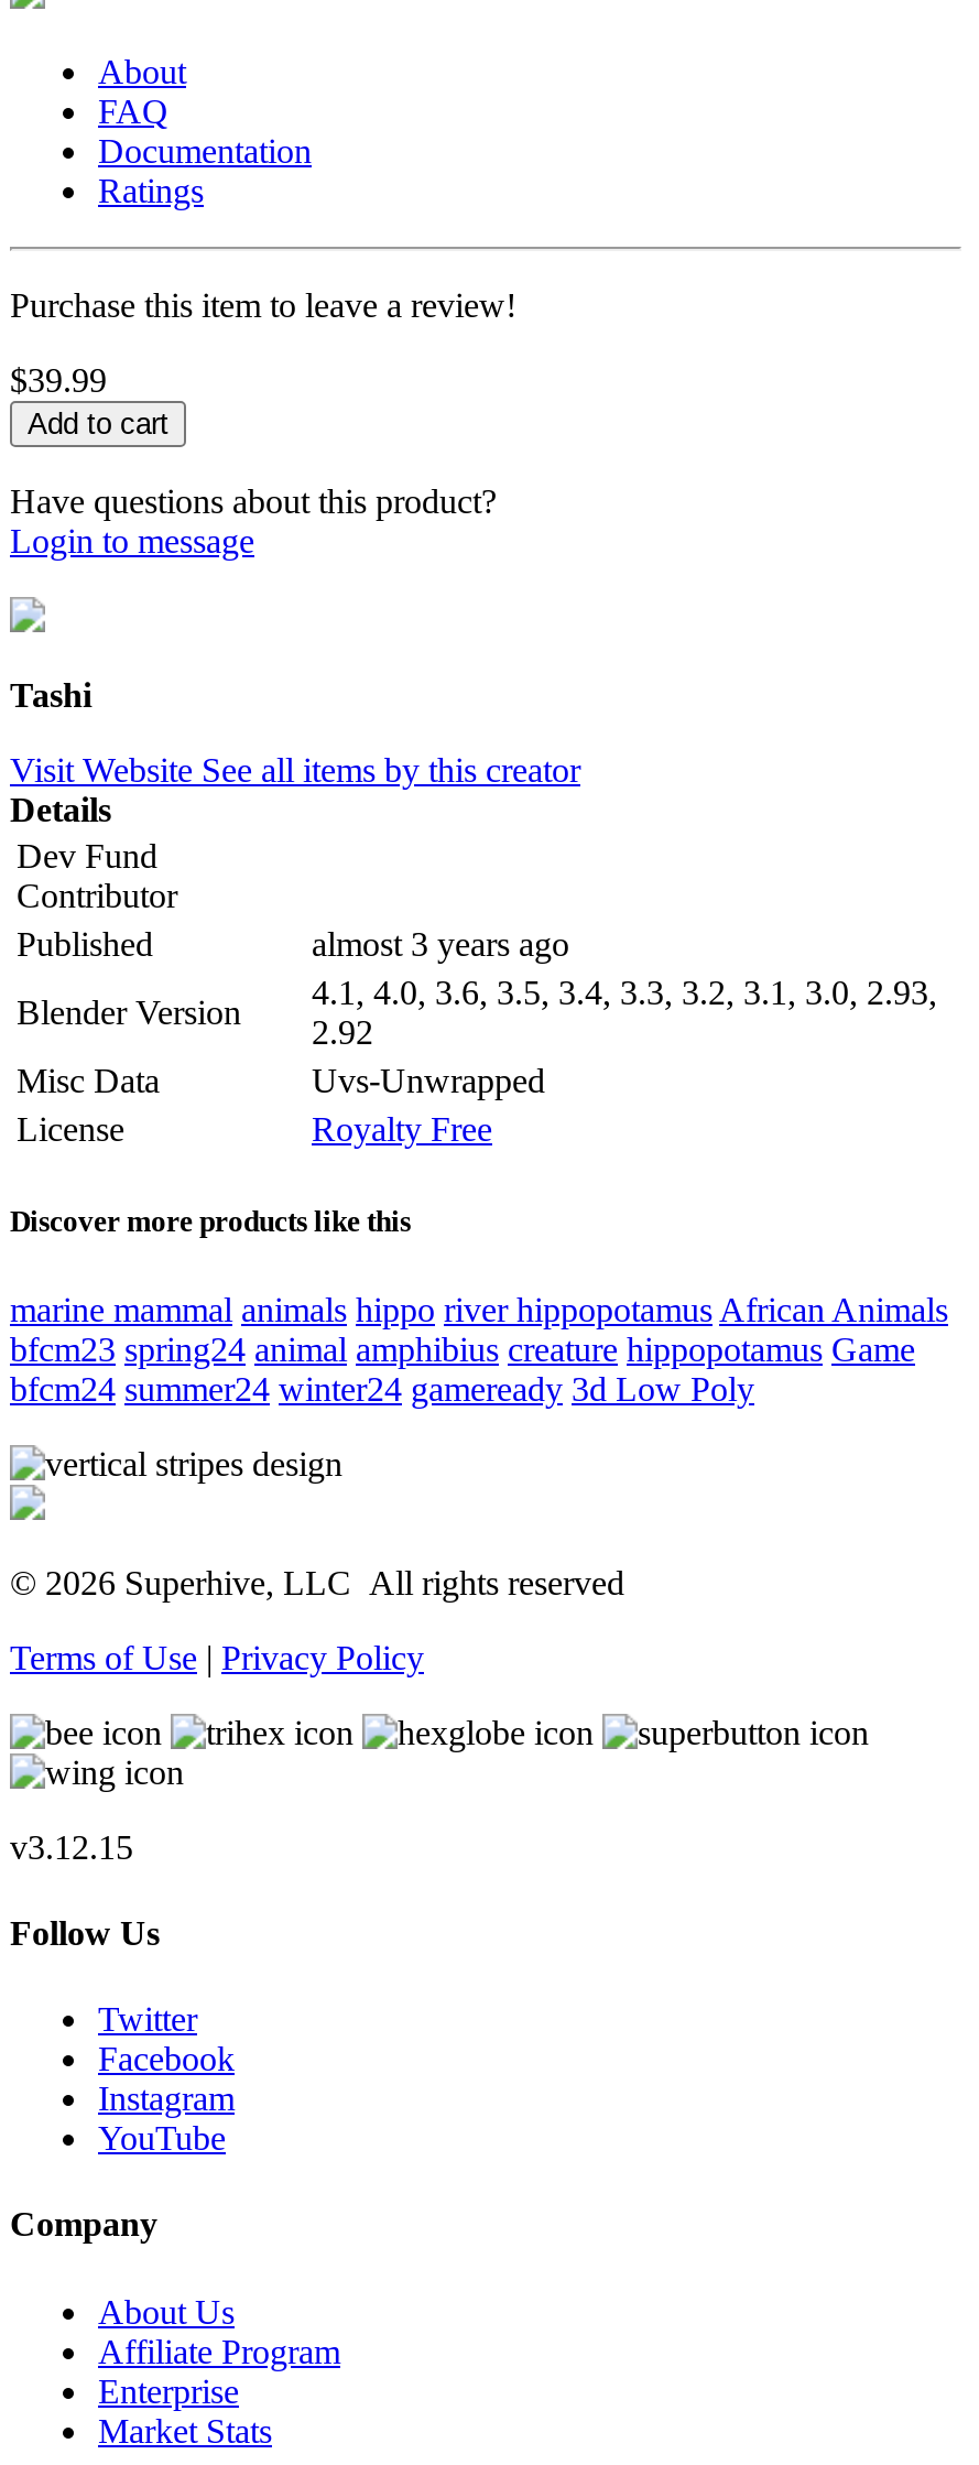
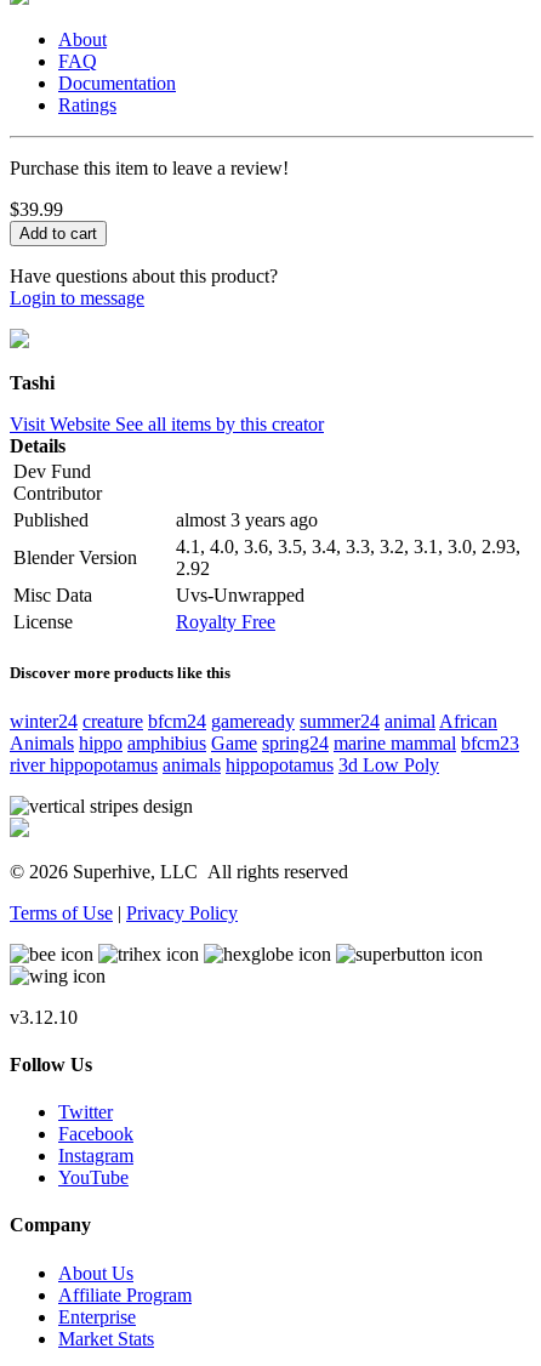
[10,1290,948,1407] marine mammal animals hippo river hippopotamus African Animals | bfcm23 spring24 animal amphibius creature hippopotamus Game | bfcm24 summer24 winter24 gameready 3d Low Poly -> [10,710,519,775] winter24 creature bfcm24 gameready summer24 animal African | Animals hippo amphibius Game spring24 marine mammal bfcm23 | river hippopotamus animals hippopotamus 3d Low Poly
[10,1827,133,1865] v3.12.15 -> [10,1006,78,1027] v3.12.10

